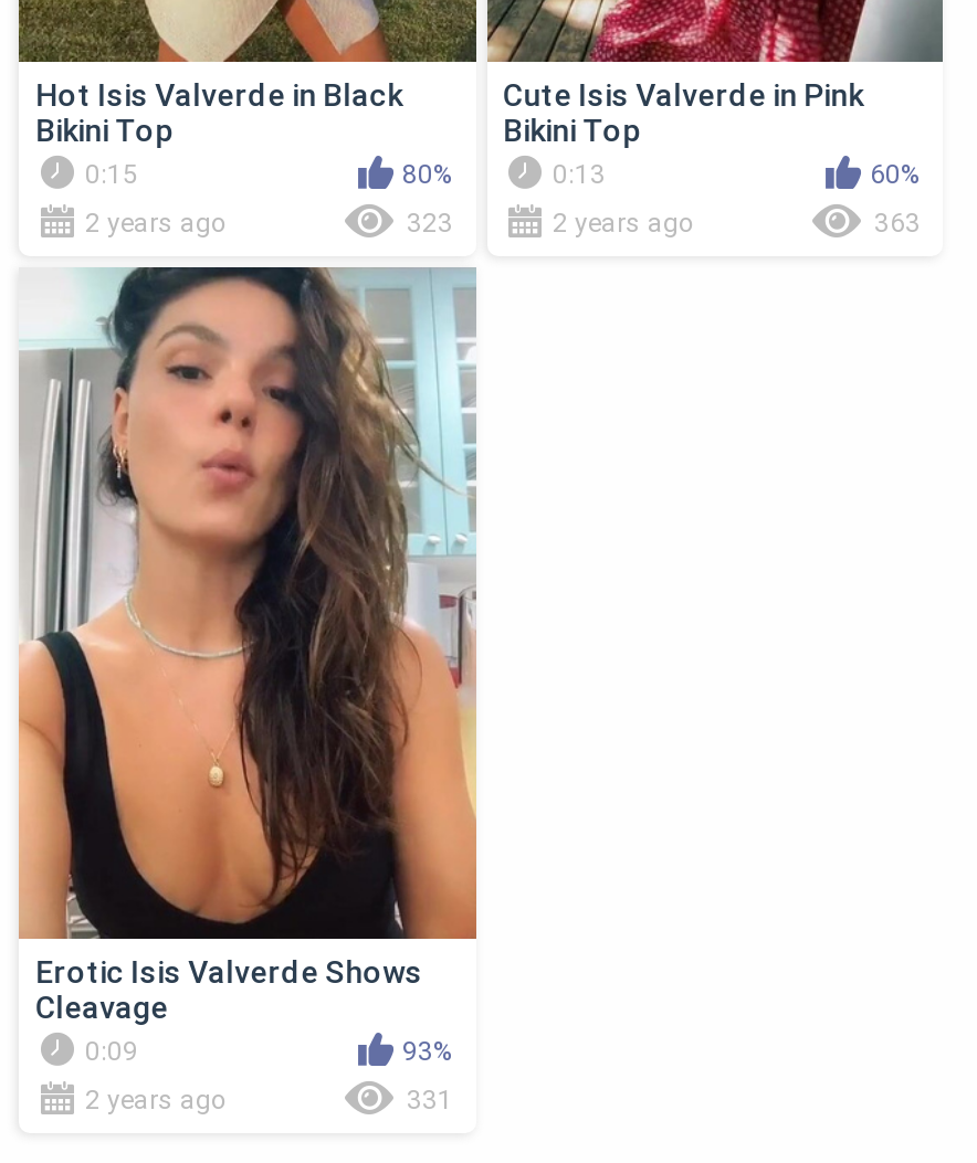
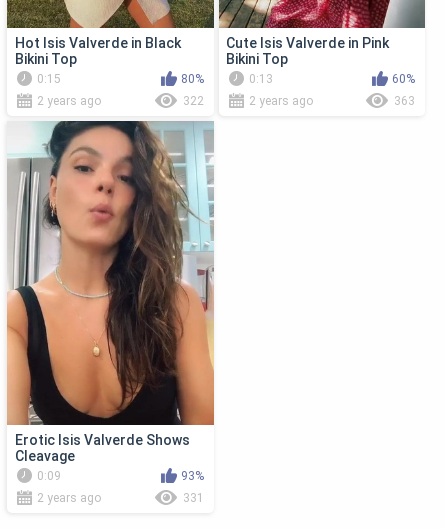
[407,208,453,239] 323 -> [182,94,203,108] 322

